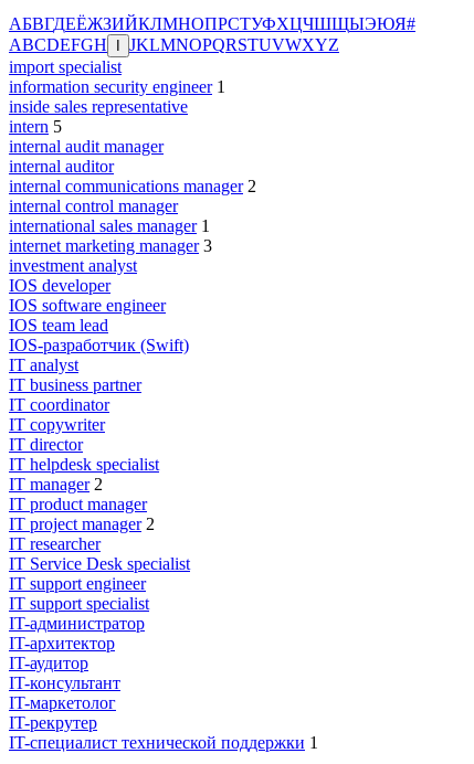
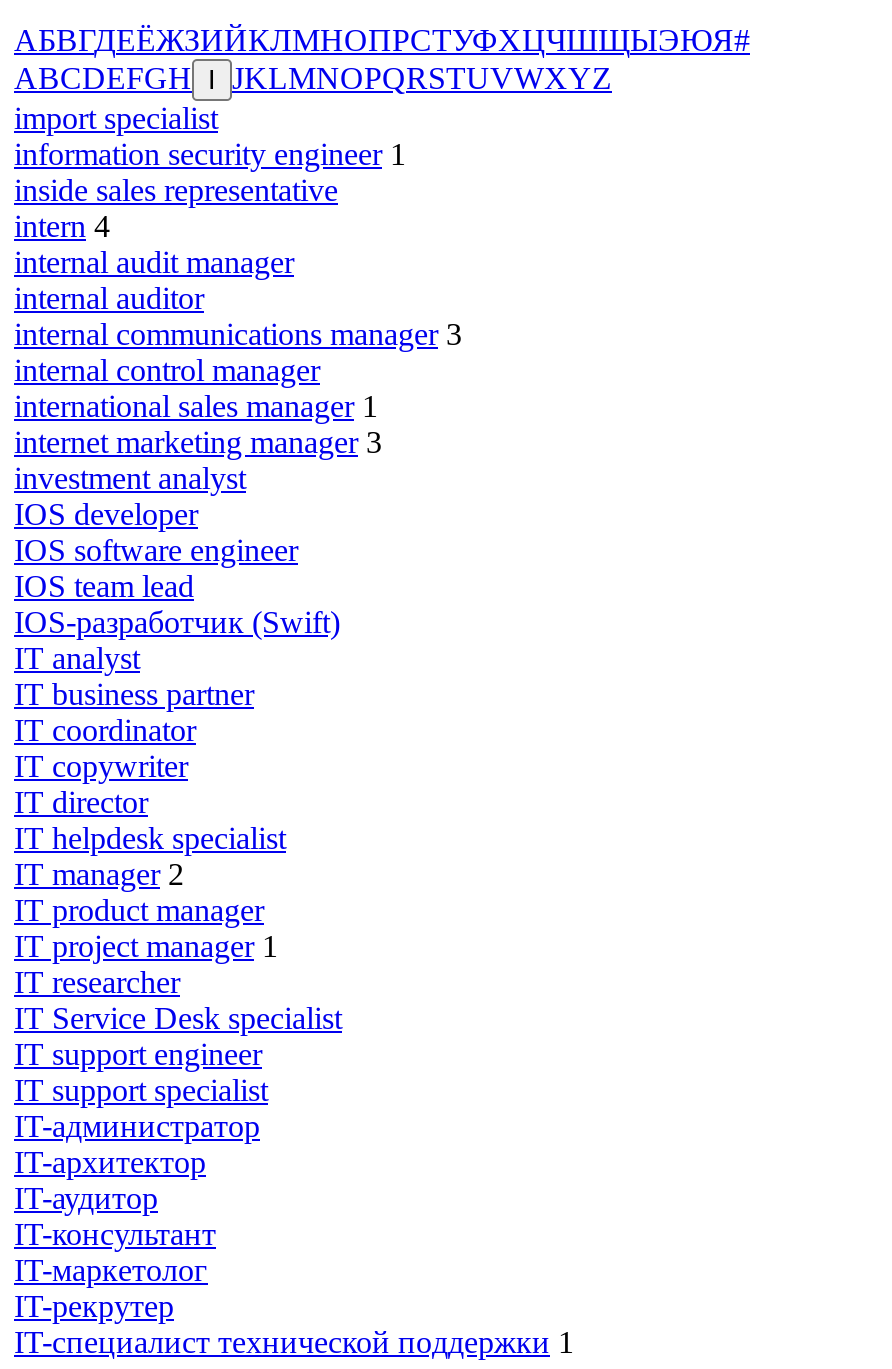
[9,117,62,136] intern 5 -> [14,209,110,243] intern 4
[9,177,256,195] internal communications manager 2 -> [14,317,462,351] internal communications manager 3
[9,514,155,533] IT project manager 2 -> [14,929,278,963] IT project manager 1

